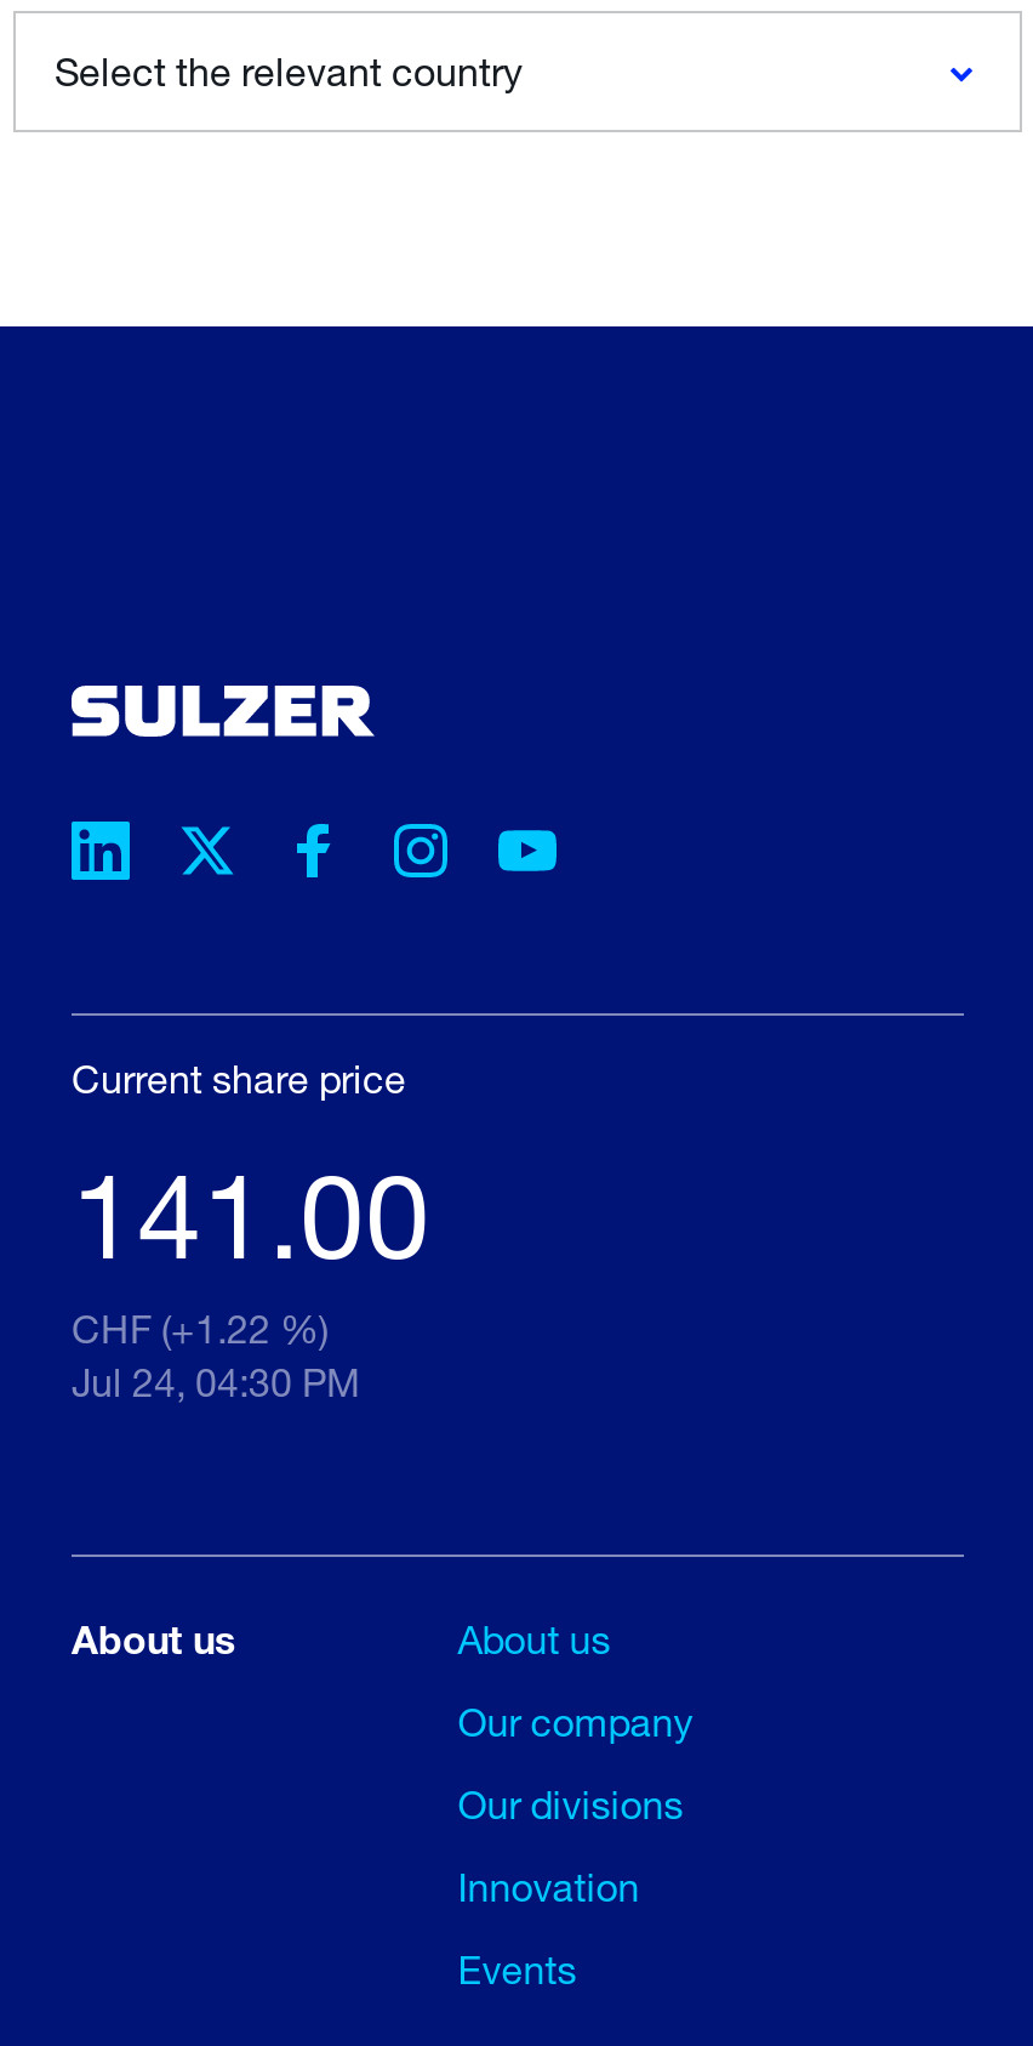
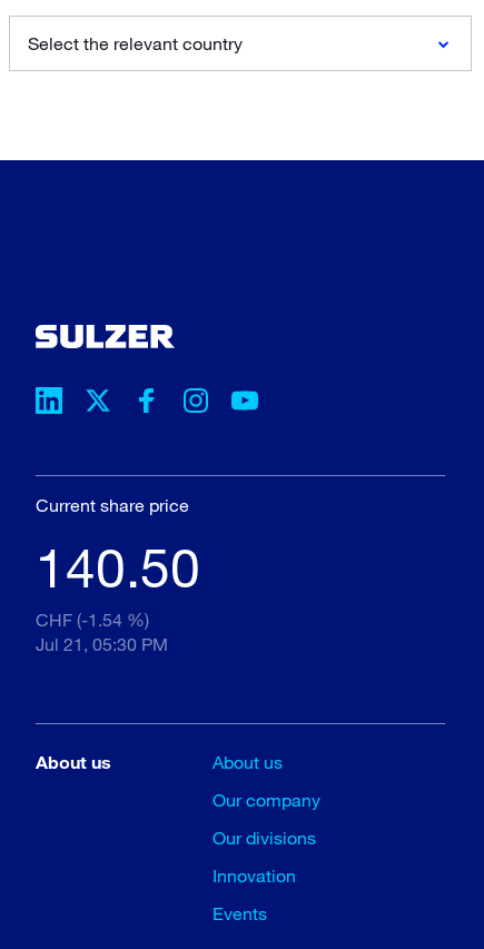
[72,1142,430,1283] 141.00 -> [36,534,200,599] 140.50
[72,1305,329,1351] CHF (+1.22 %) -> [36,609,149,630] CHF (-1.54 %)
[72,1358,360,1404] Jul 24, 04:30 PM -> [36,633,168,654] Jul 21, 05:30 PM

